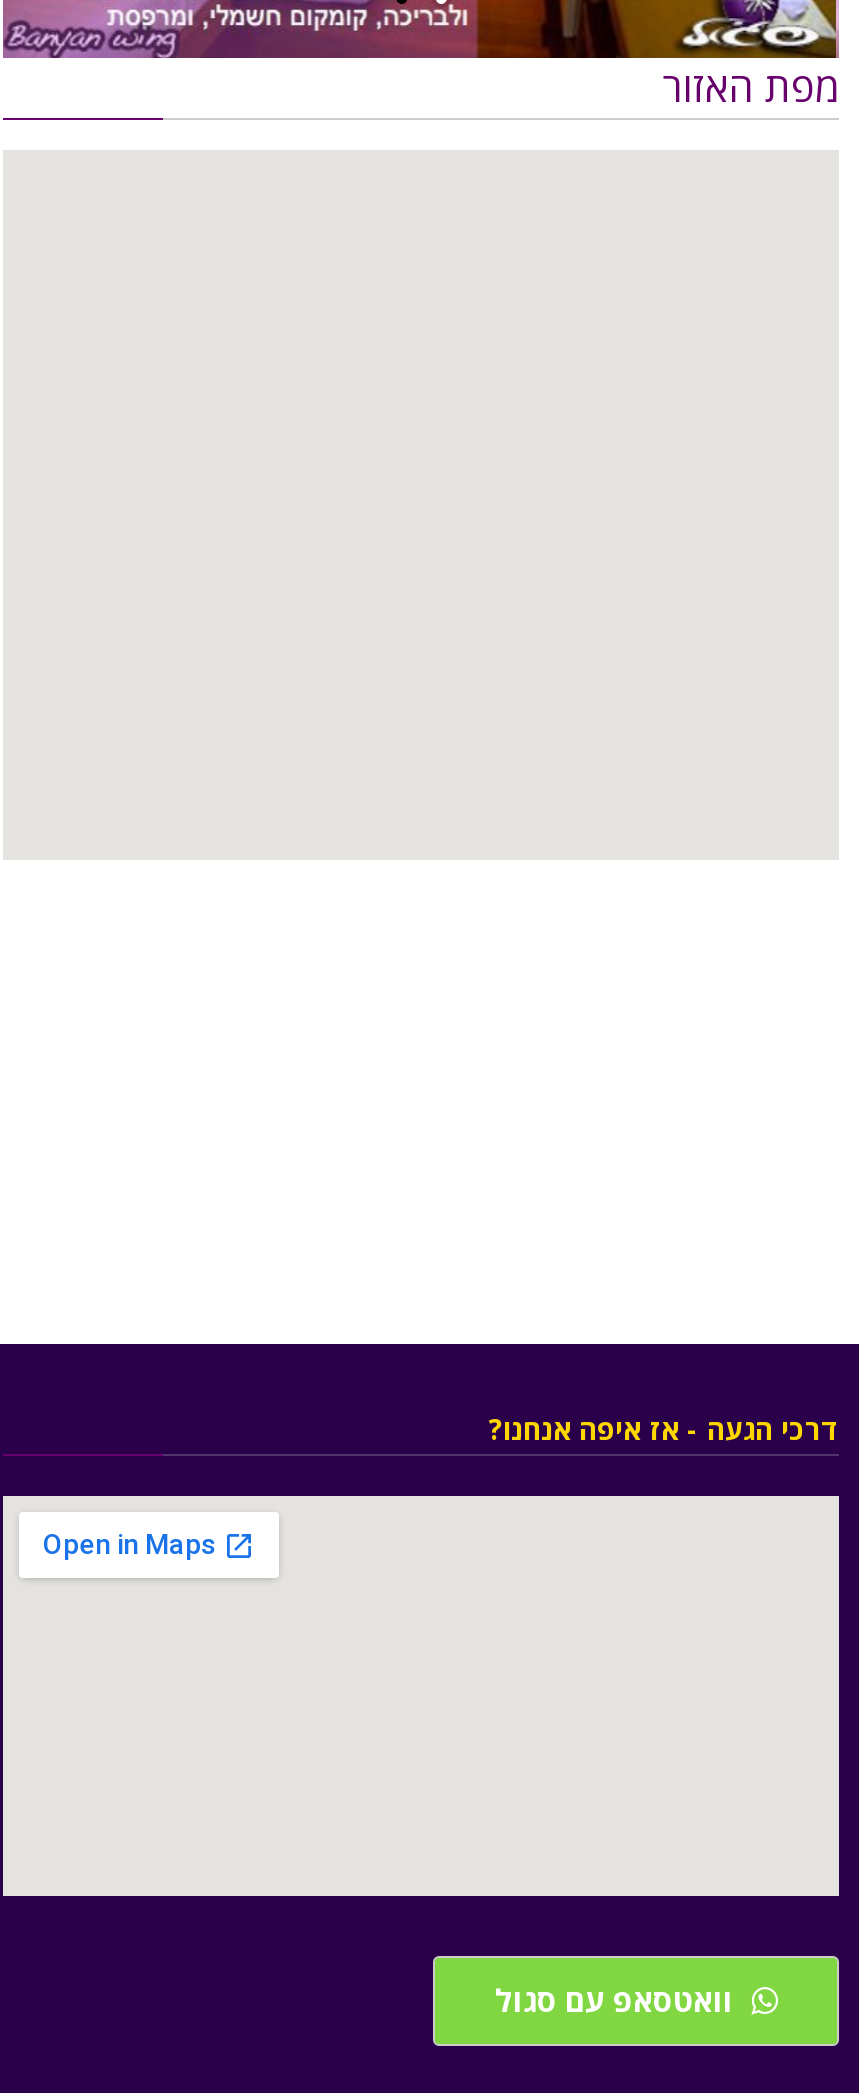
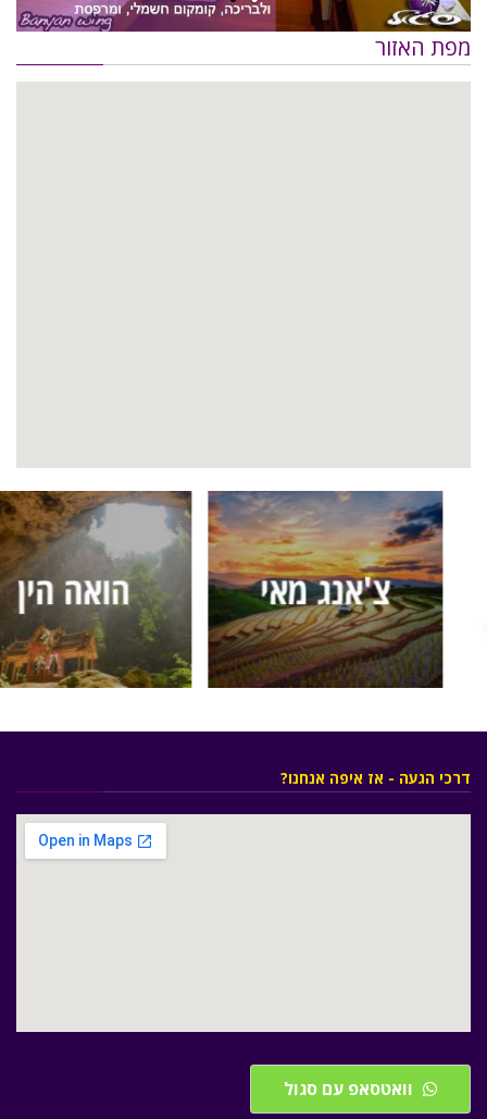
none -> [3,490,193,689] [image]
none -> [207,490,445,689] [image]

